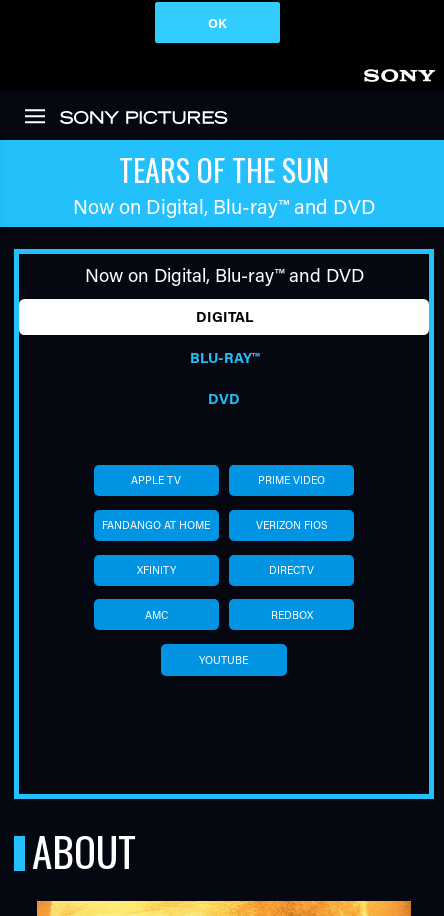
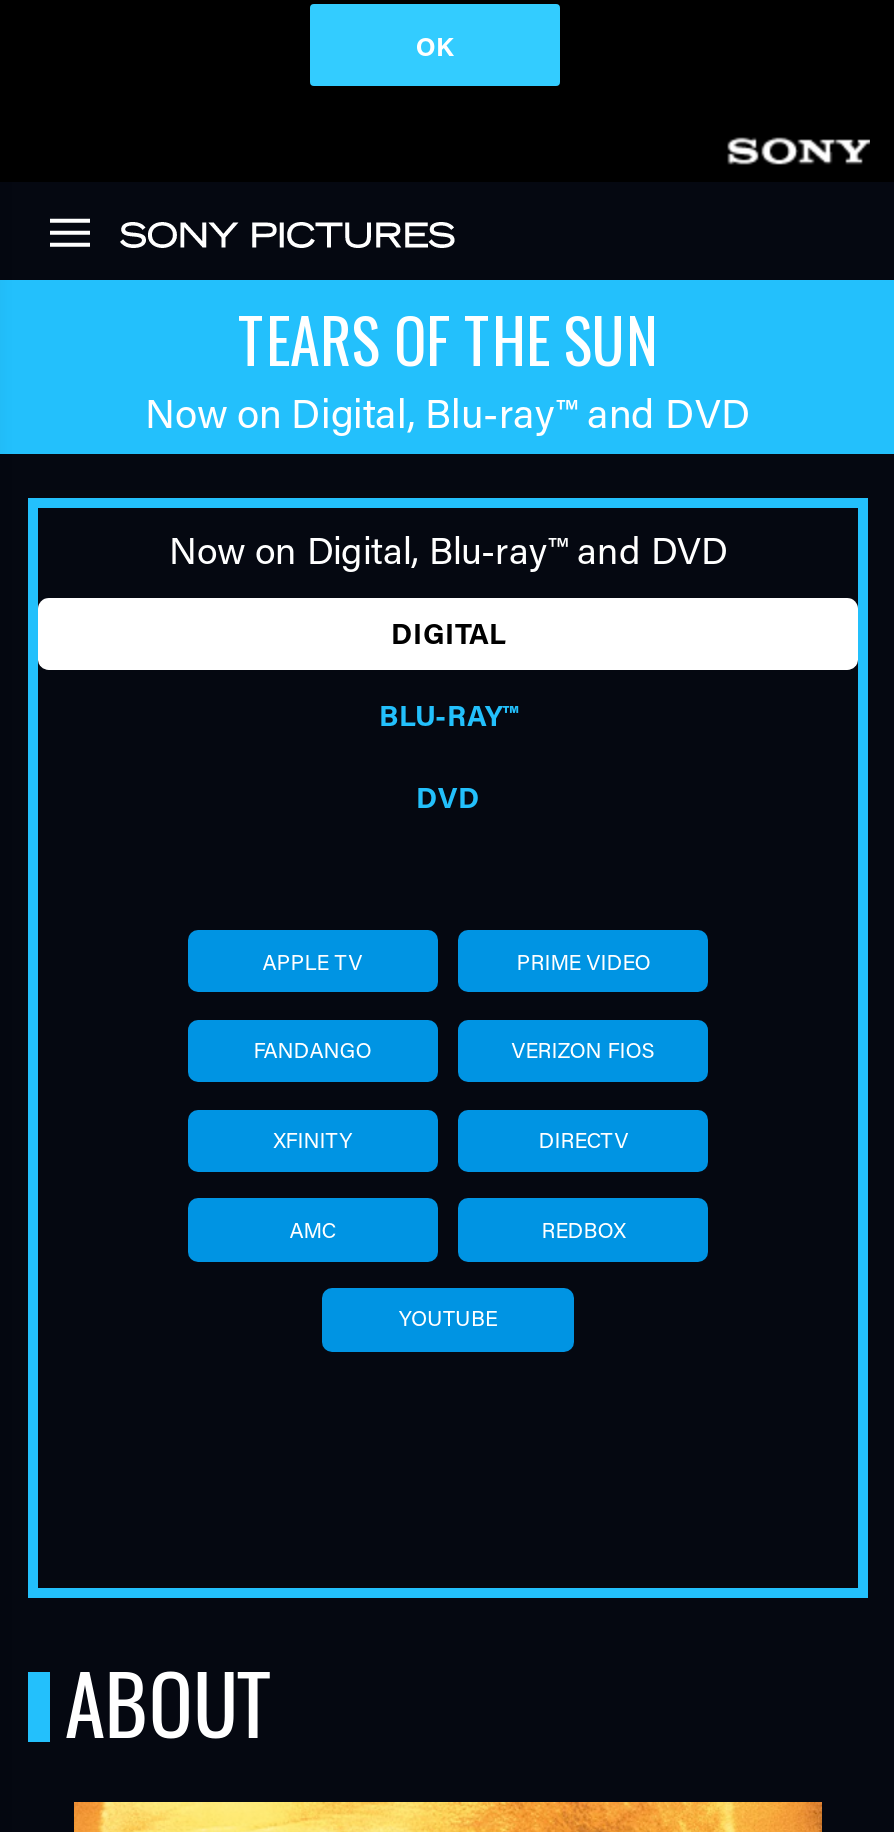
[102,518,210,532] FANDANGO AT HOME -> [253,1037,371,1065] FANDANGO

